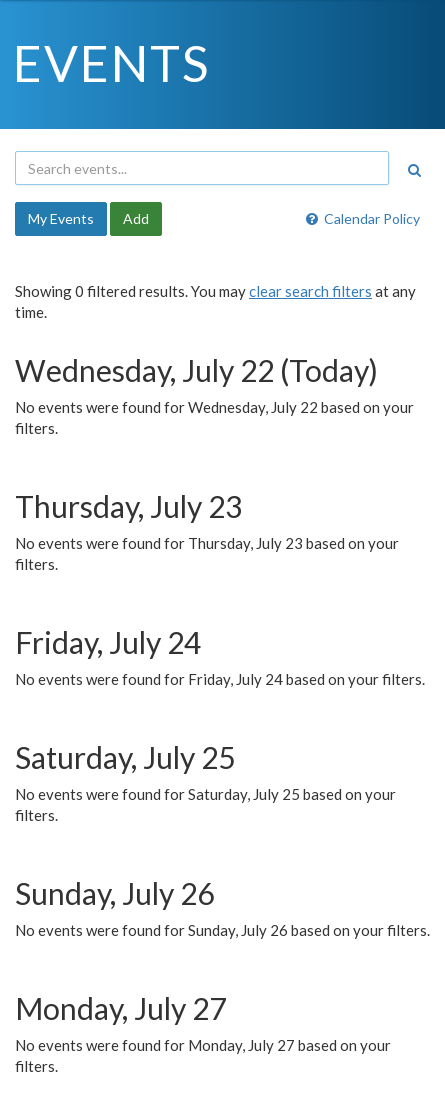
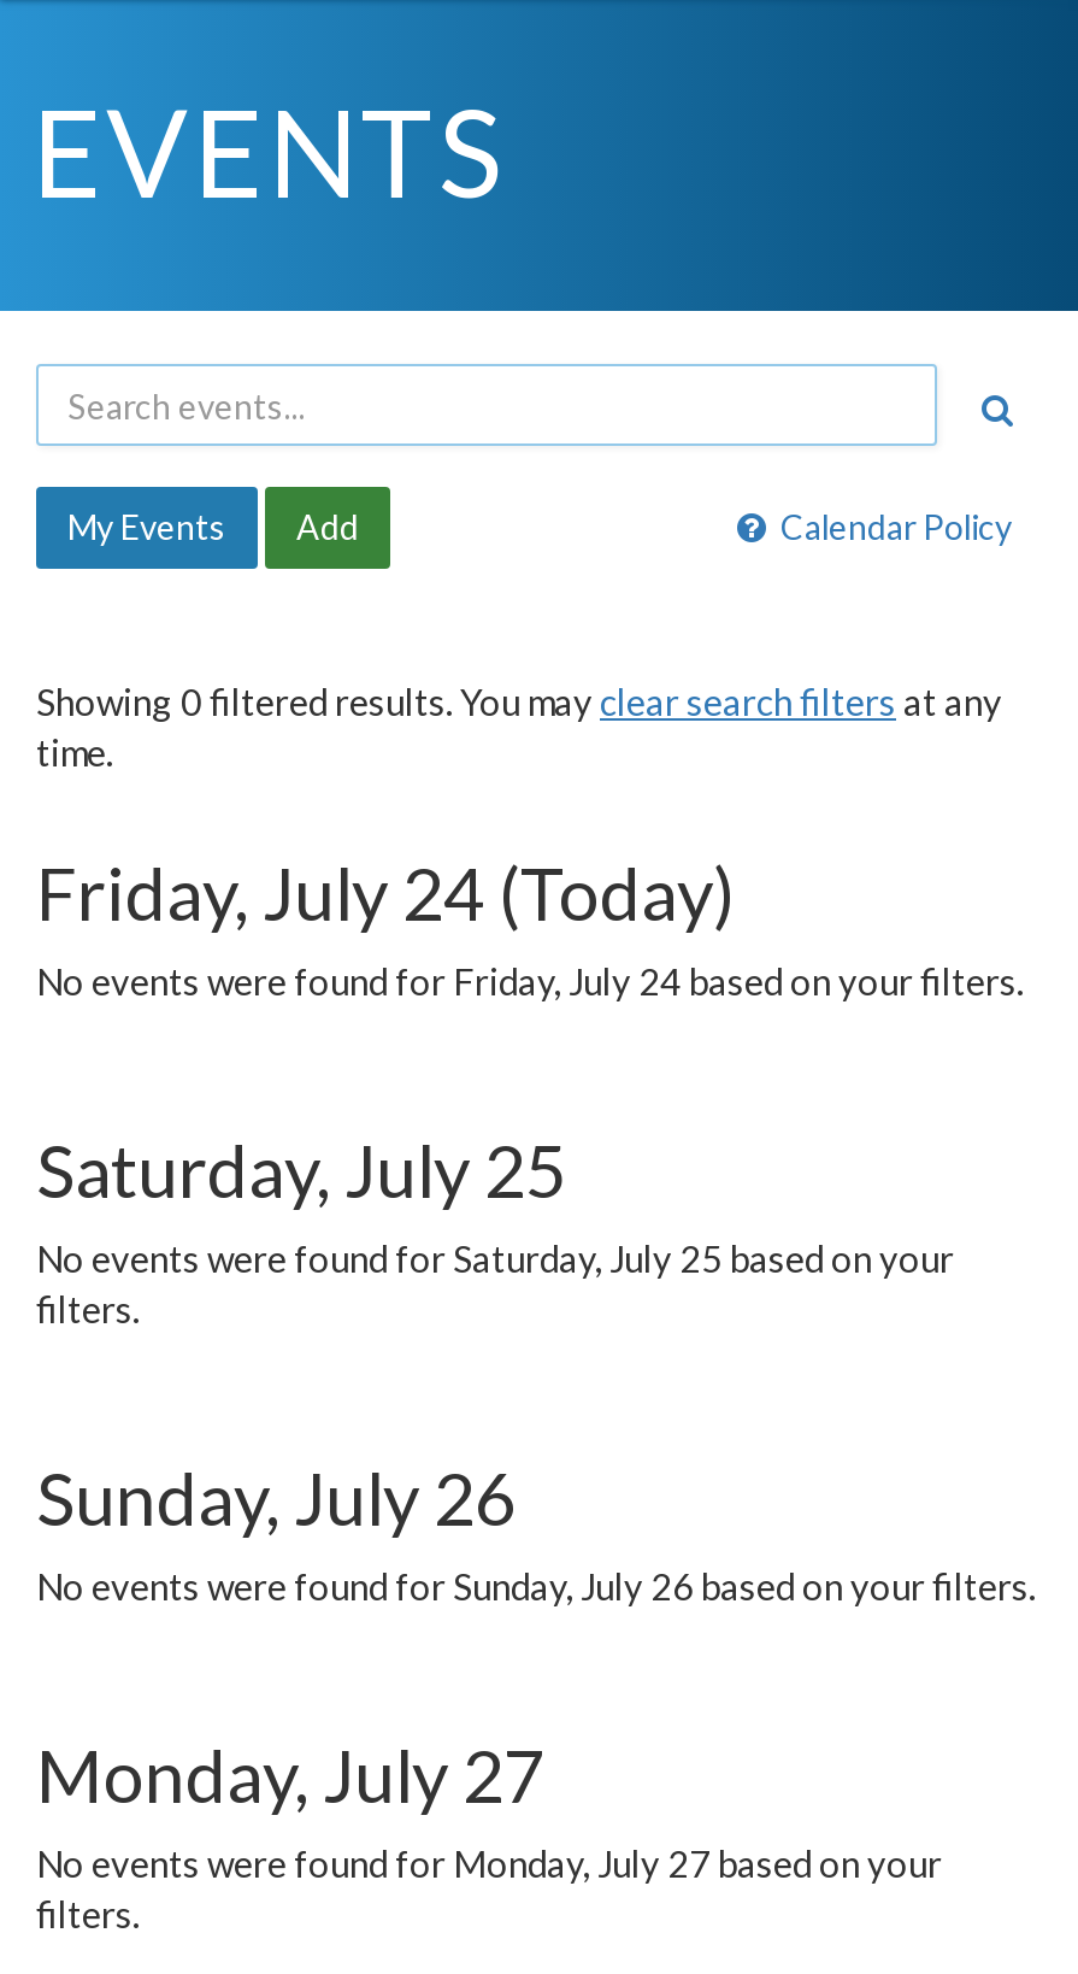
[15,352,414,660] Wednesday, July 22 (Today) | No events were found for Wednesday, July 22 based on your | filters. | Thursday, July 23 | No events were found for Thursday, July 23 based on your | filters. | Friday, July 24 -> [36,848,735,935] Friday, July 24 (Today)

